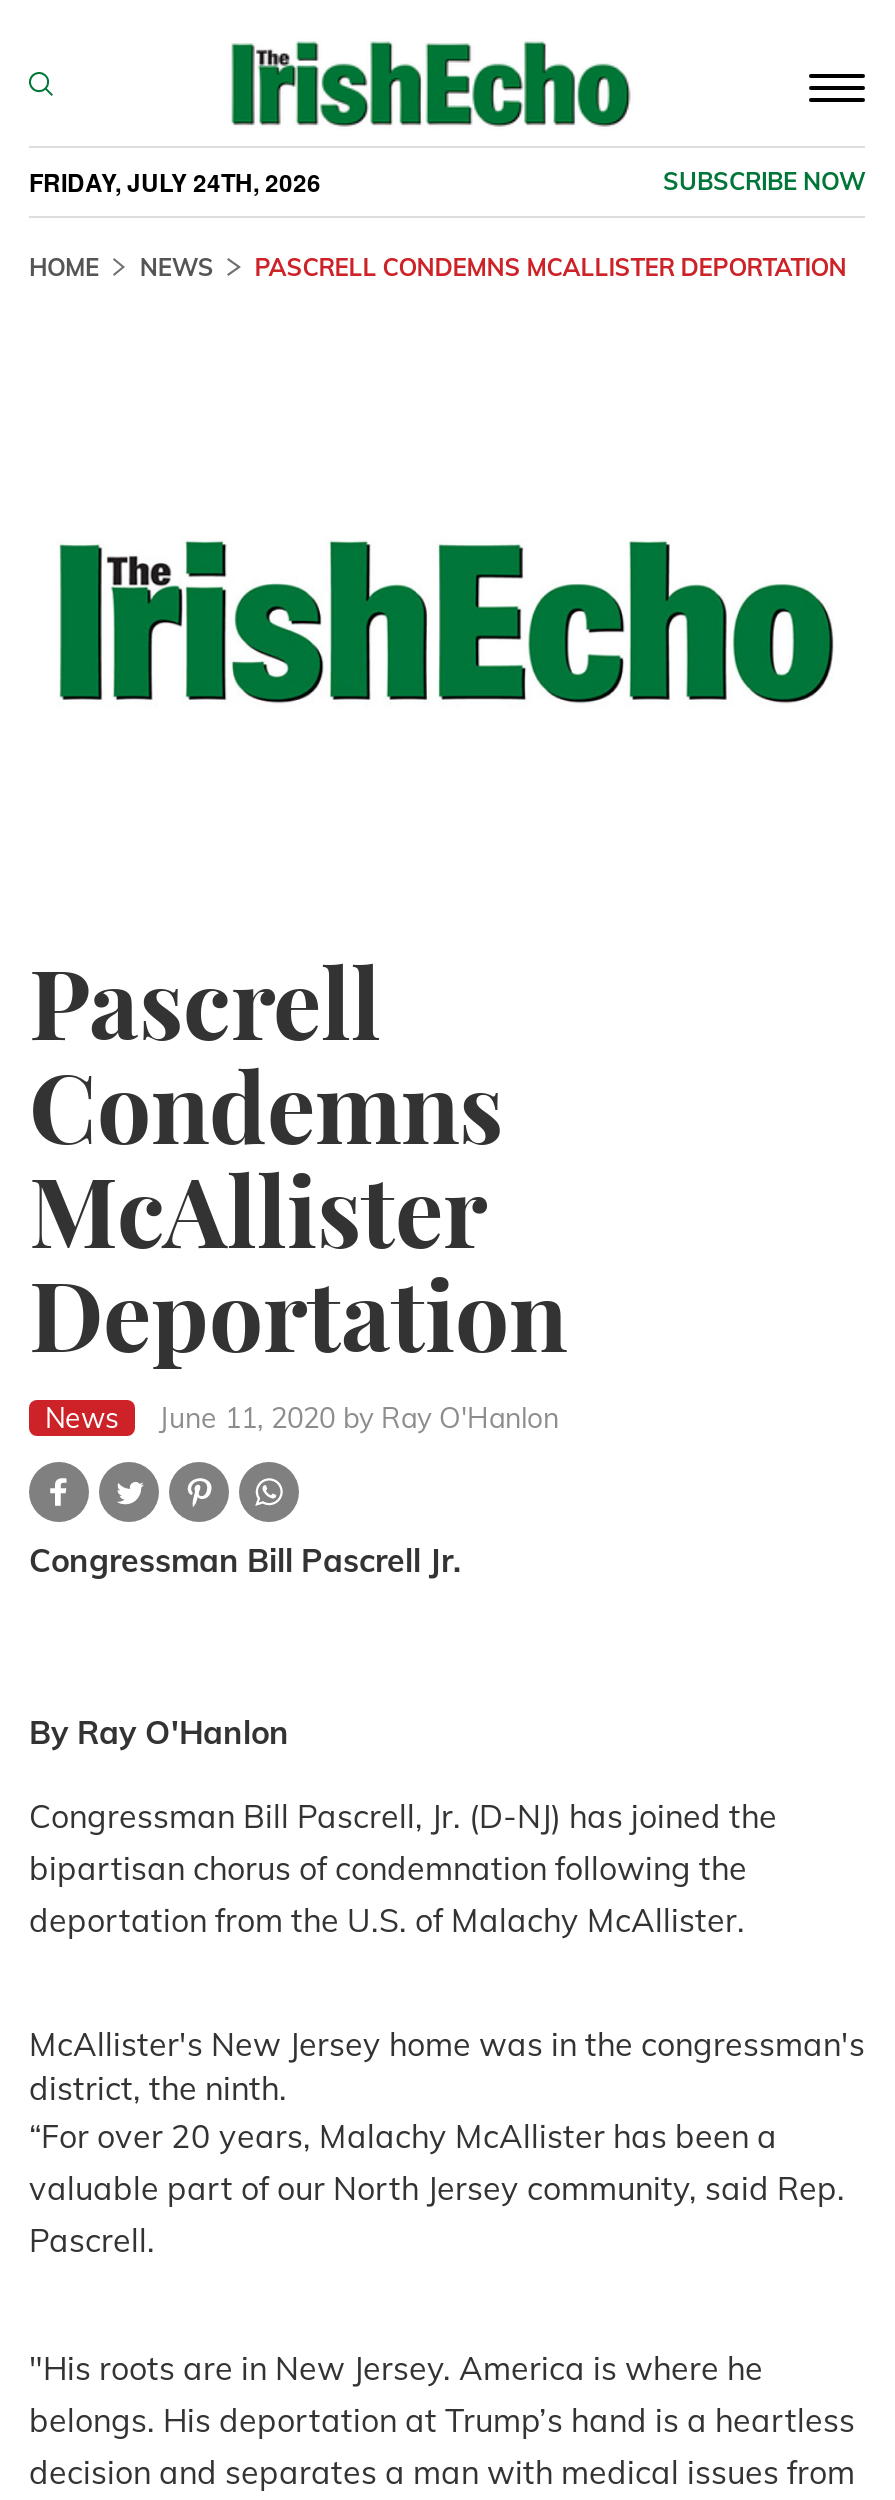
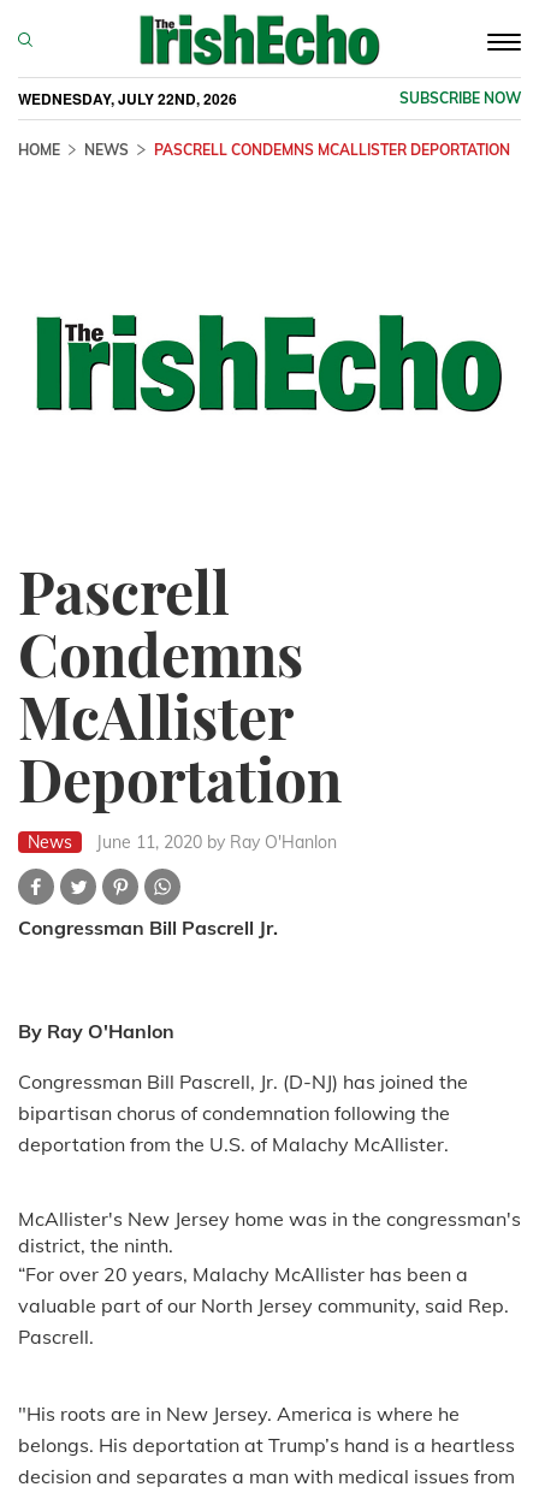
[29,164,321,200] FRIDAY, JULY 24TH, 2026 -> [18,88,237,109] WEDNESDAY, JULY 22ND, 2026

